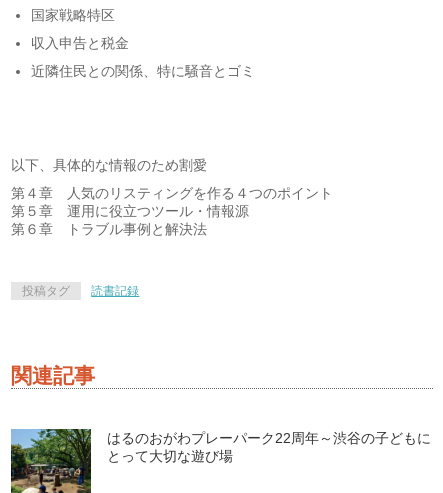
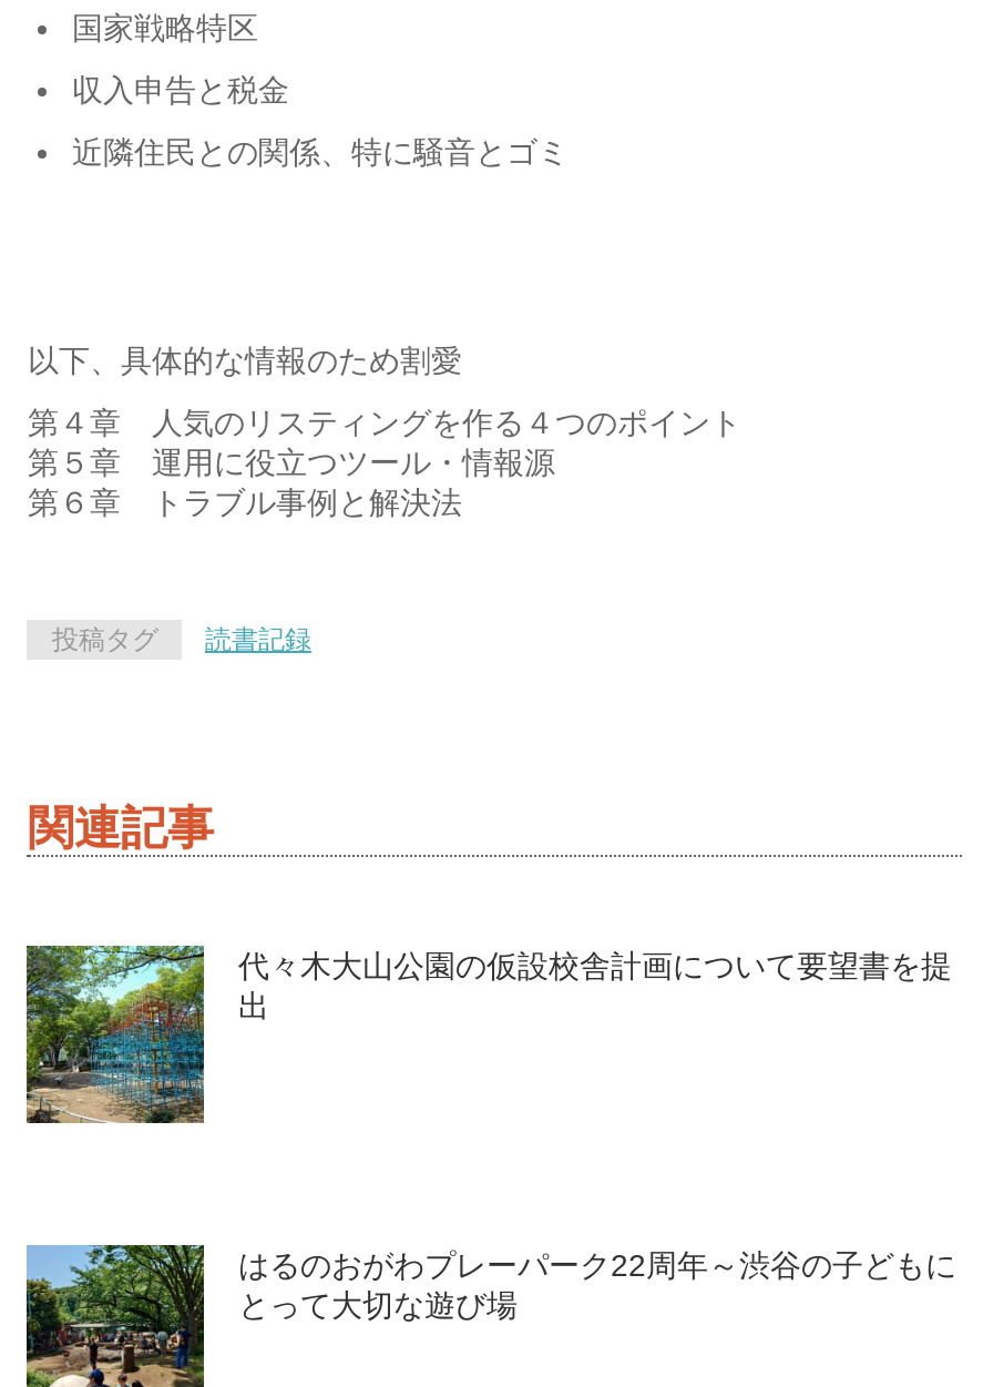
none -> [24,944,952,1154] [image] | 代々木大山公園の仮設校舎計画について要望書を提 | 出

